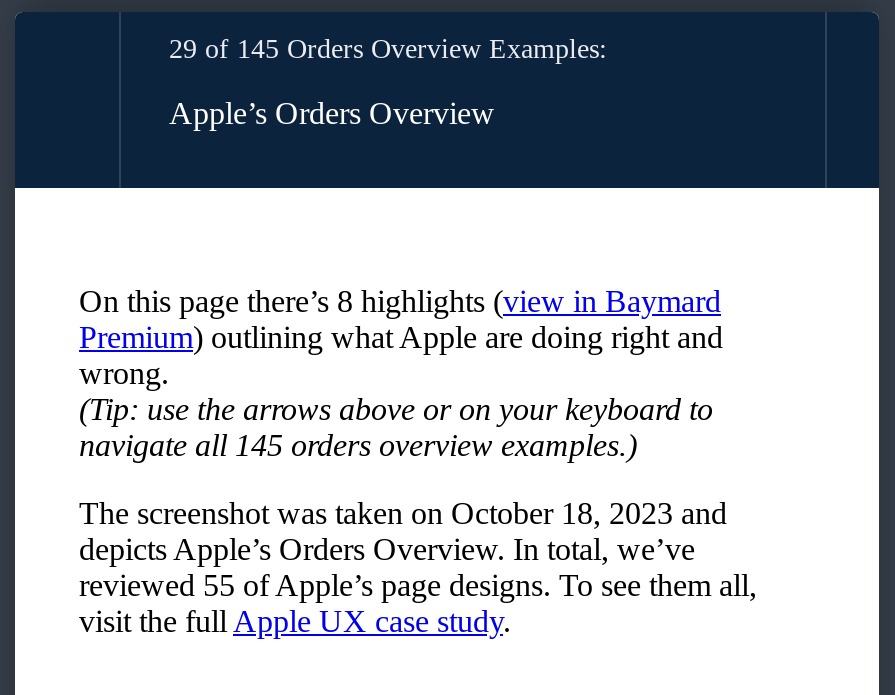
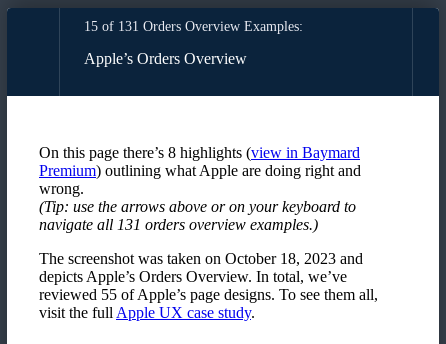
[169,34,607,64] 29 of 145 Orders Overview Examples: -> [84,19,303,34] 15 of 131 Orders Overview Examples:
[79,428,637,462] navigate all 145 orders overview examples.) -> [39,216,318,233] navigate all 131 orders overview examples.)

